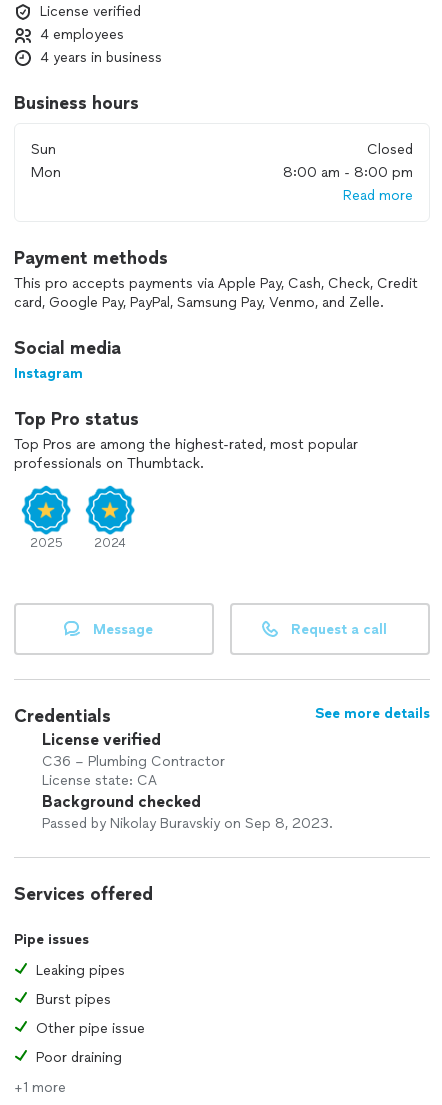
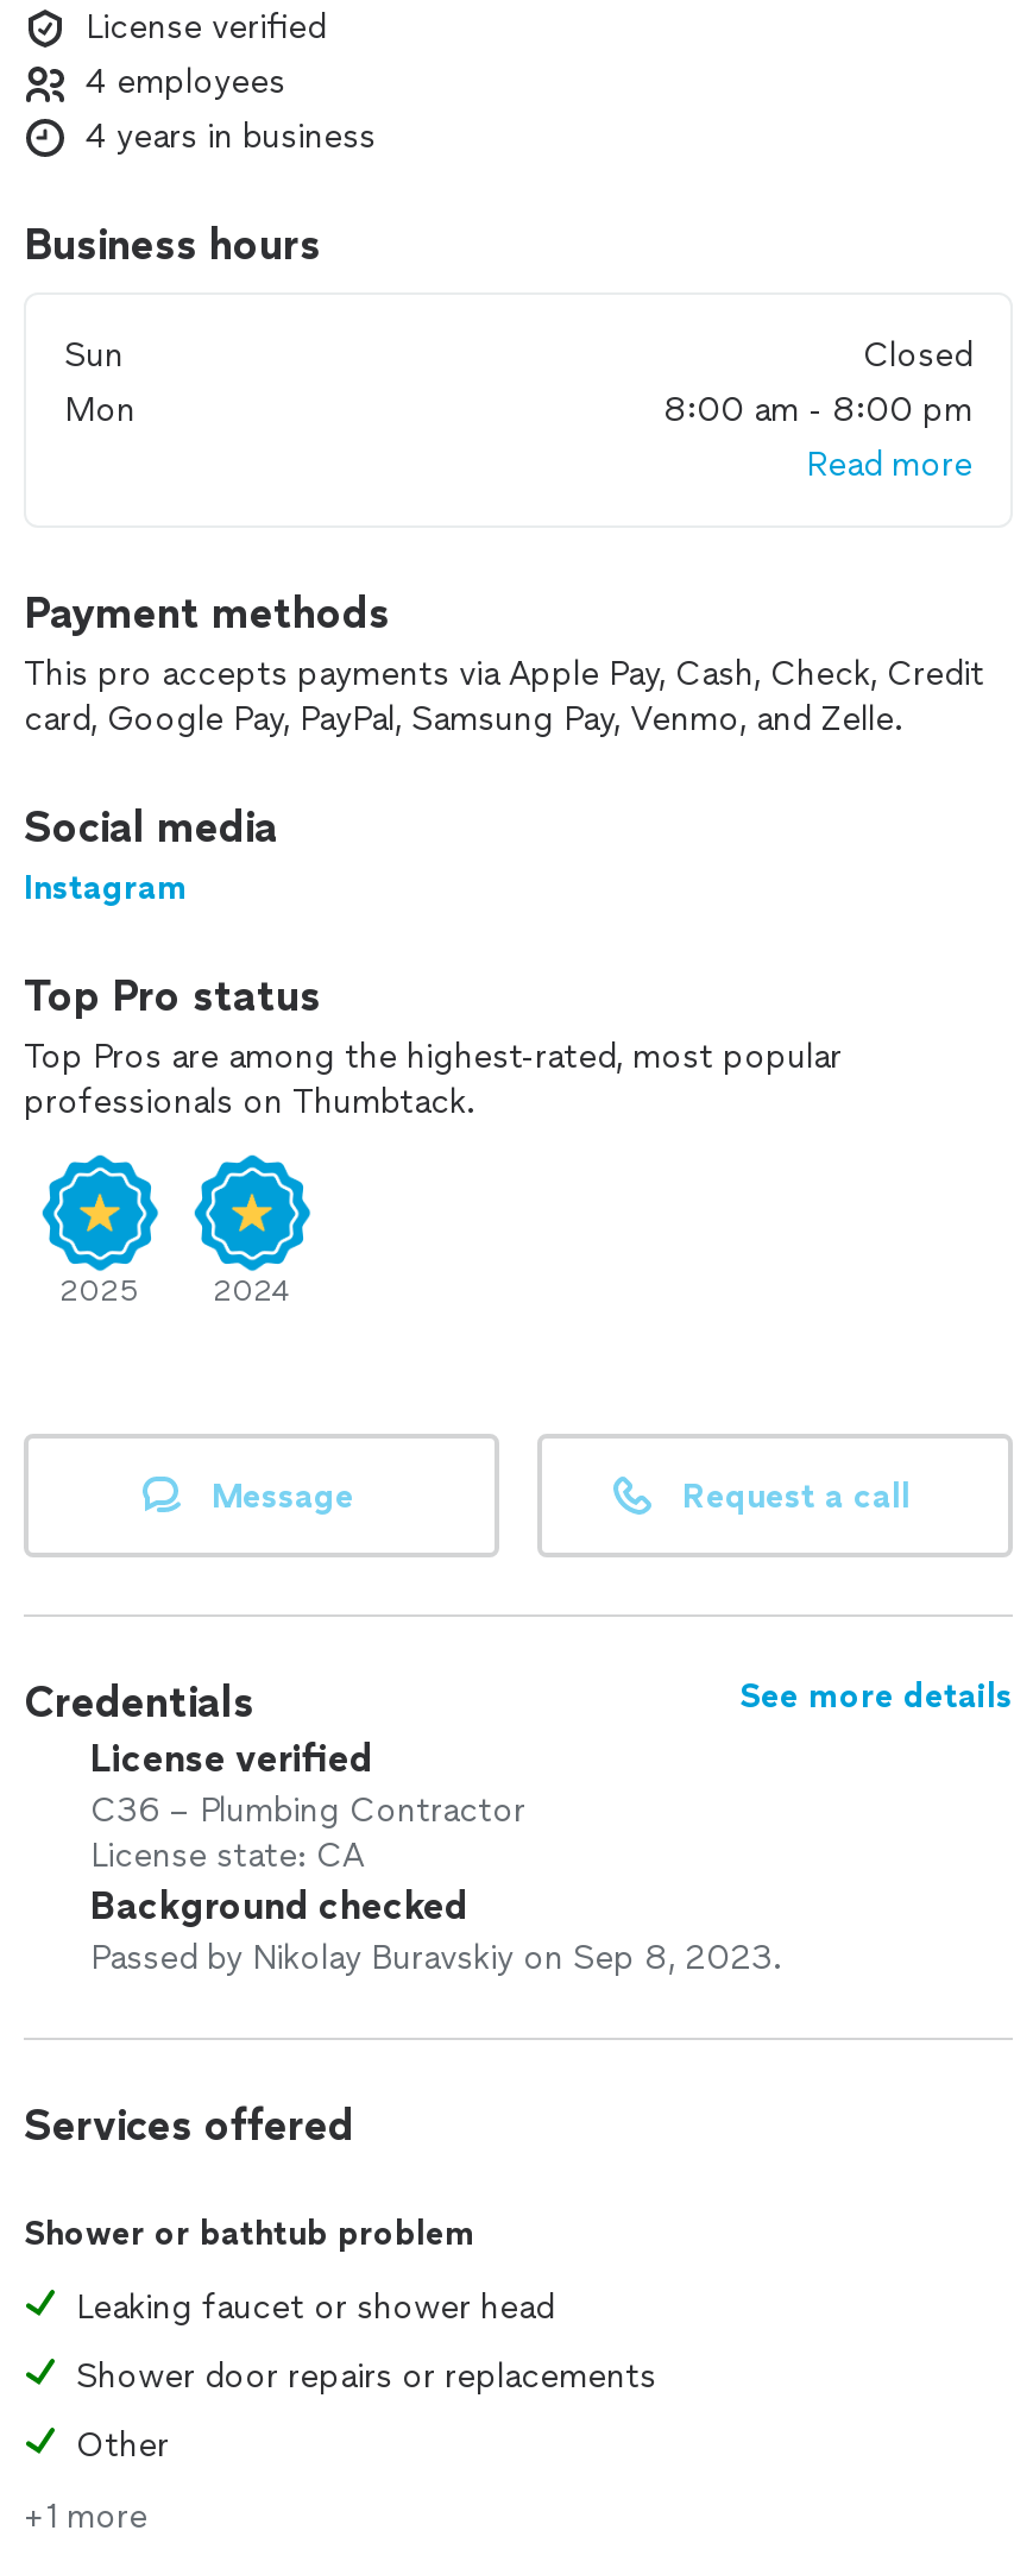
[14,931,145,1066] Pipe issues | Leaking pipes | Burst pipes | Other pipe issue | Poor draining -> [24,2214,656,2466] Shower or bathtub problem | Leaking faucet or shower head | Shower door repairs or replacements | Other

